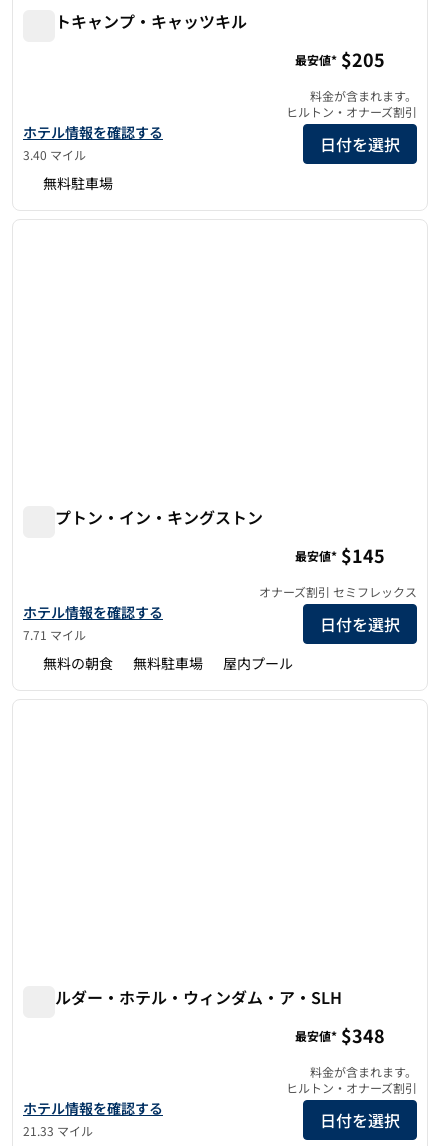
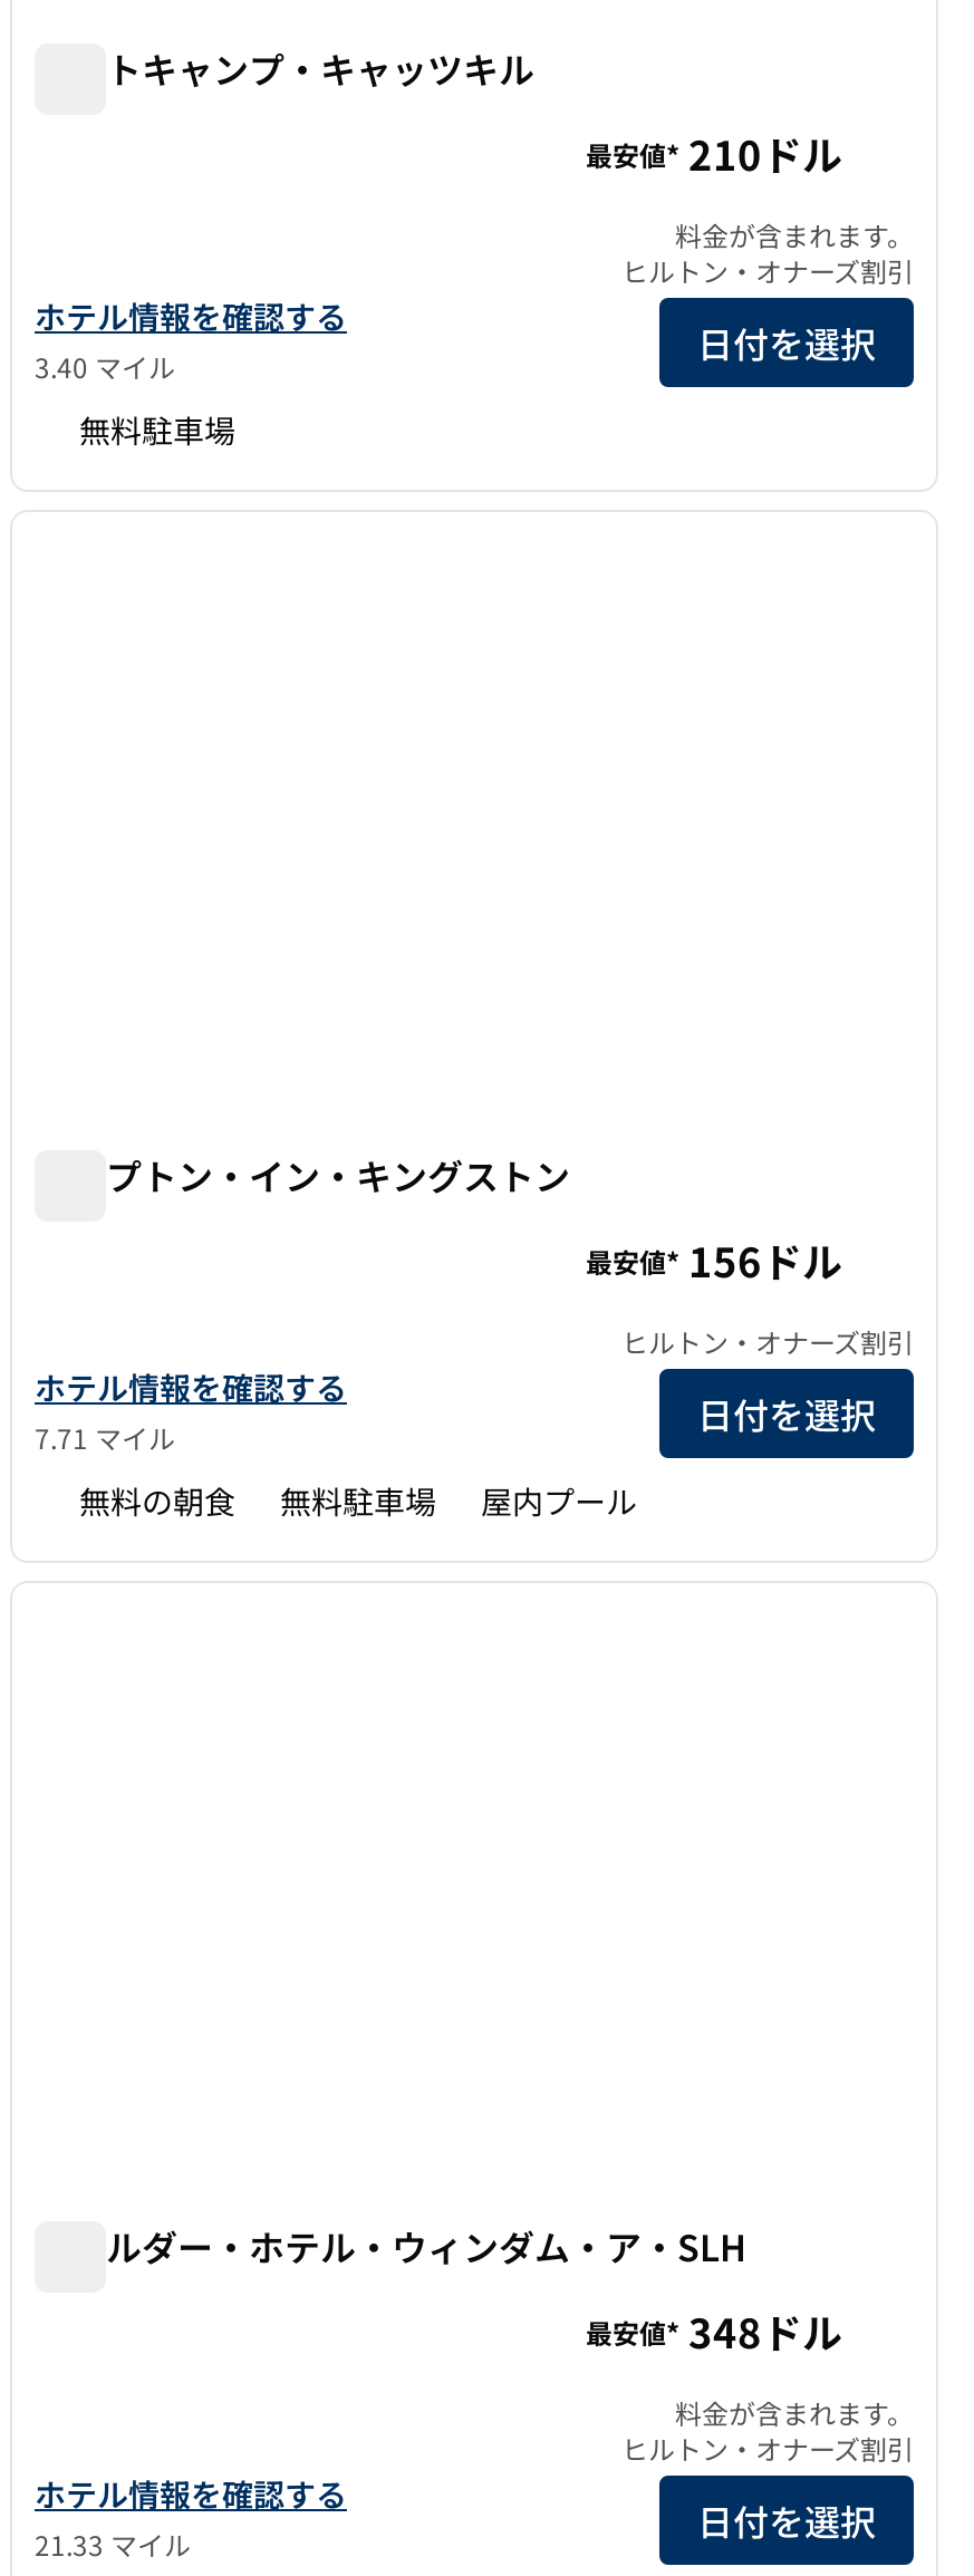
[295,46,385,72] 最安値* $205 -> [586,125,842,183] 最安値* 210ドル
[295,542,385,568] 最安値* $145 -> [586,1232,842,1290] 最安値* 156ドル
[259,583,417,600] オナーズ割引 セミフレックス -> [621,1322,914,1360] ヒルトン・オナーズ割引
[295,1022,385,1048] 最安値* $348 -> [586,2303,842,2361] 最安値* 348ドル

